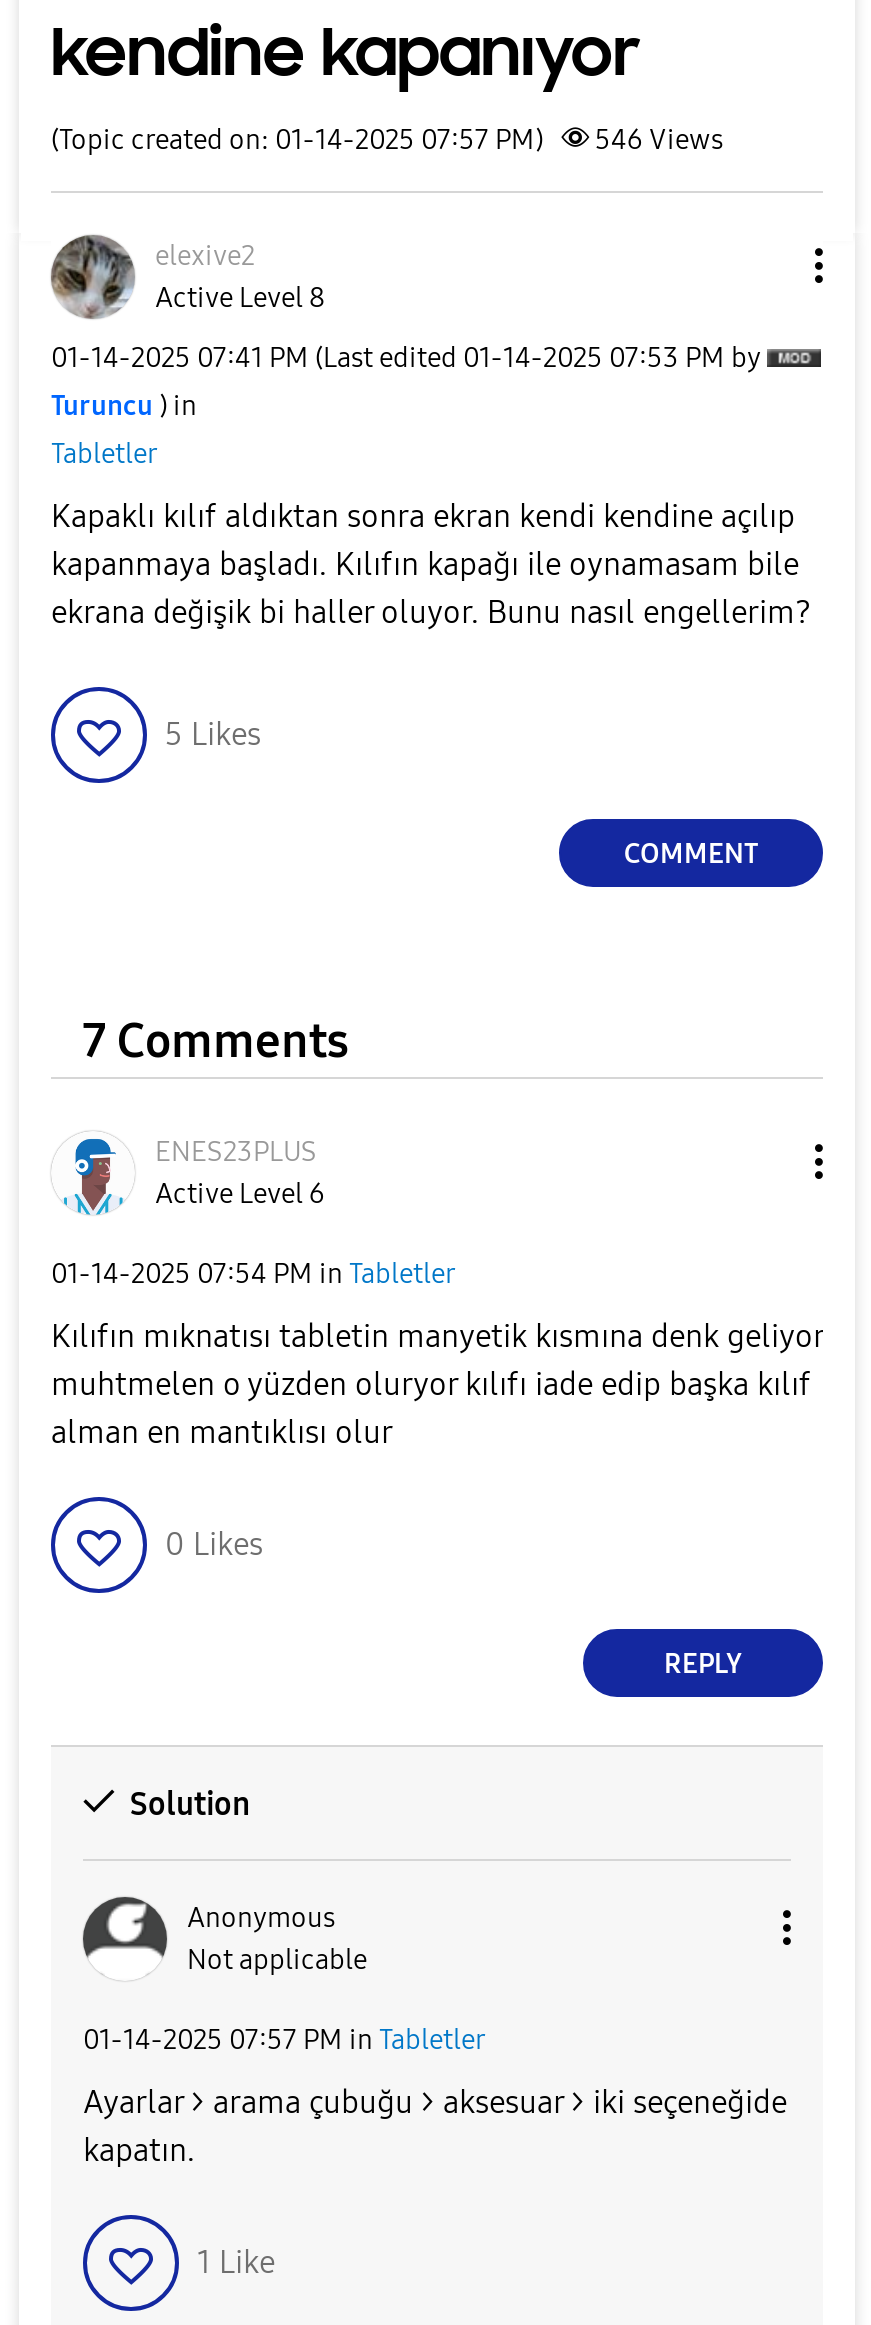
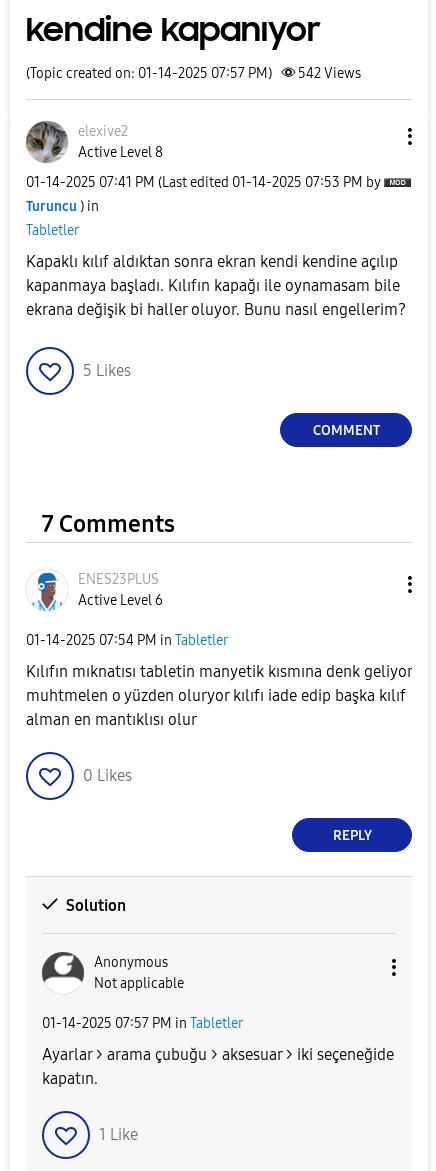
[51,123,723,157] (Topic created on: 01-14-2025 07:57 PM) 546 Views -> [26,65,361,82] (Topic created on: 01-14-2025 07:57 PM) 542 Views

